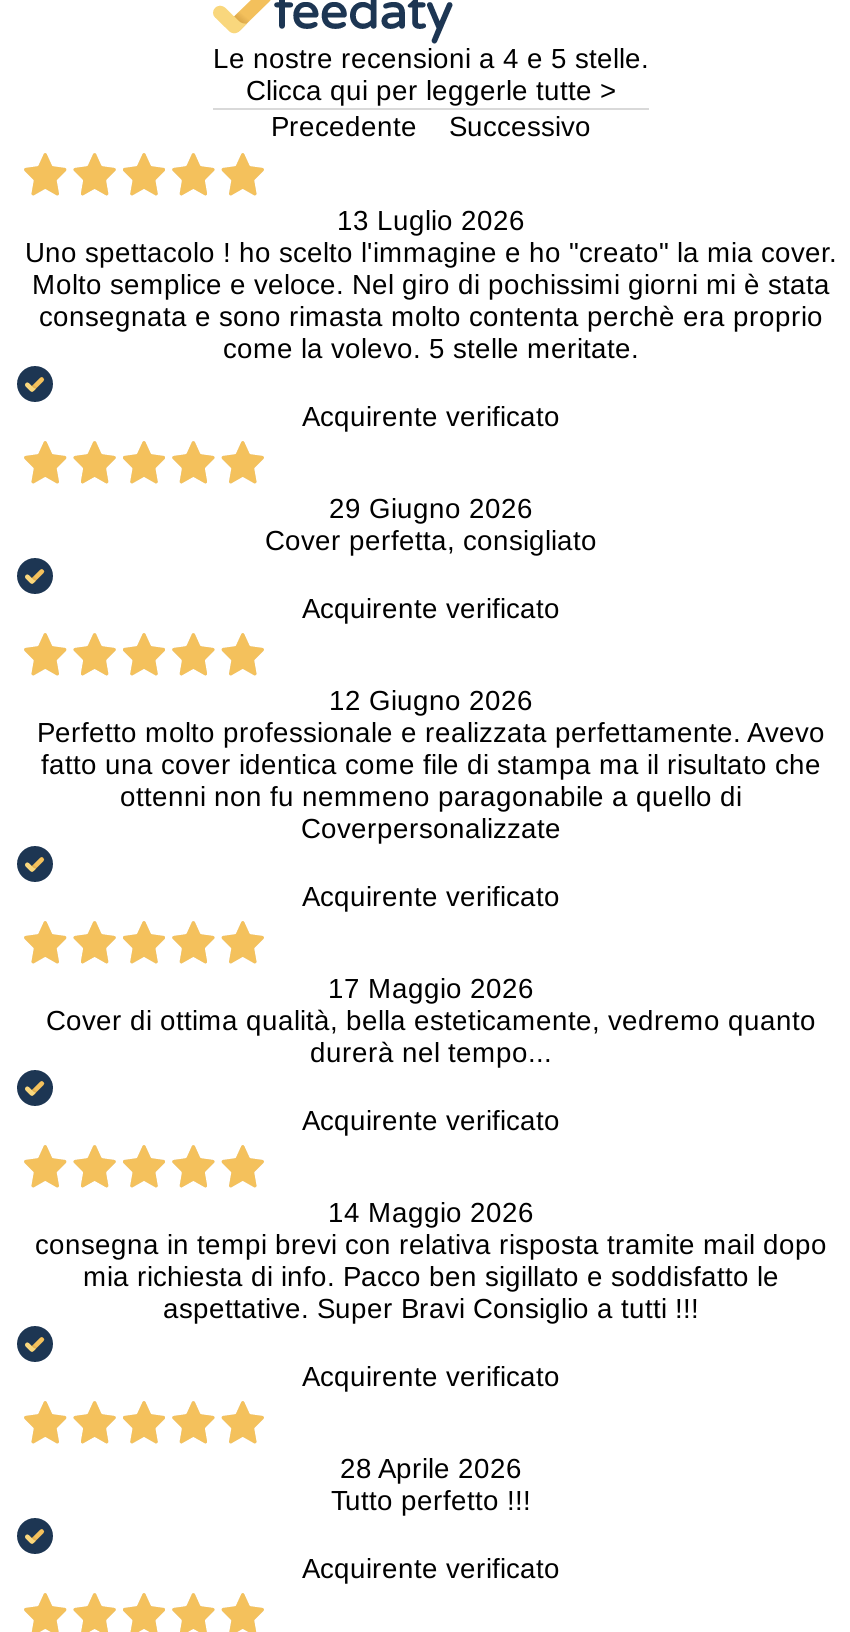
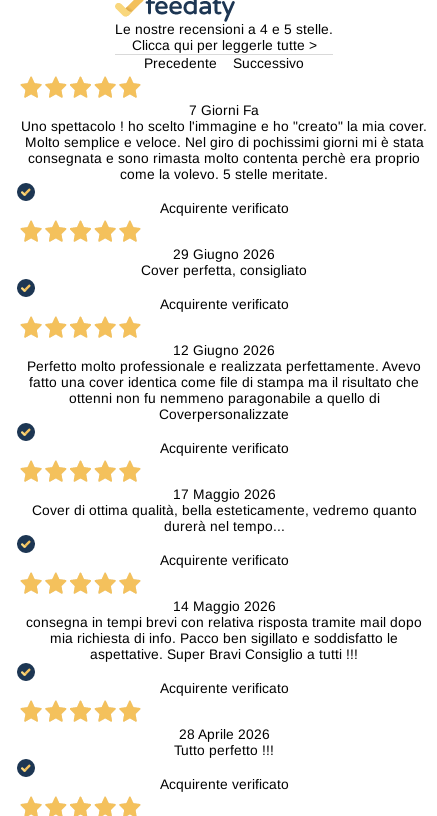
[337,207,525,237] 13 Luglio 2026 -> [189,103,259,118] 7 Giorni Fa

